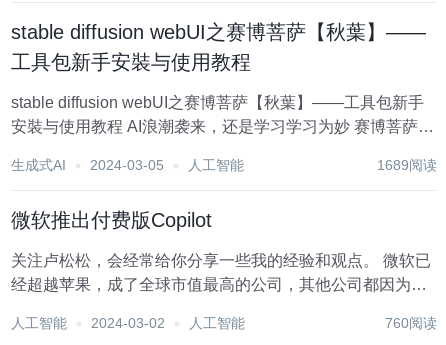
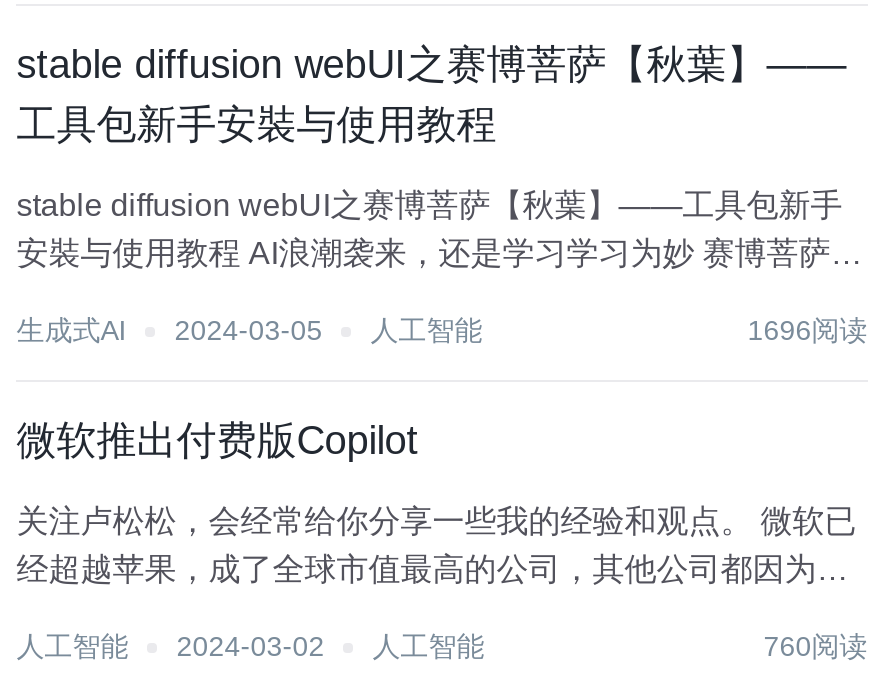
[377,157,437,173] 1689阅读 -> [748,314,868,346] 1696阅读

